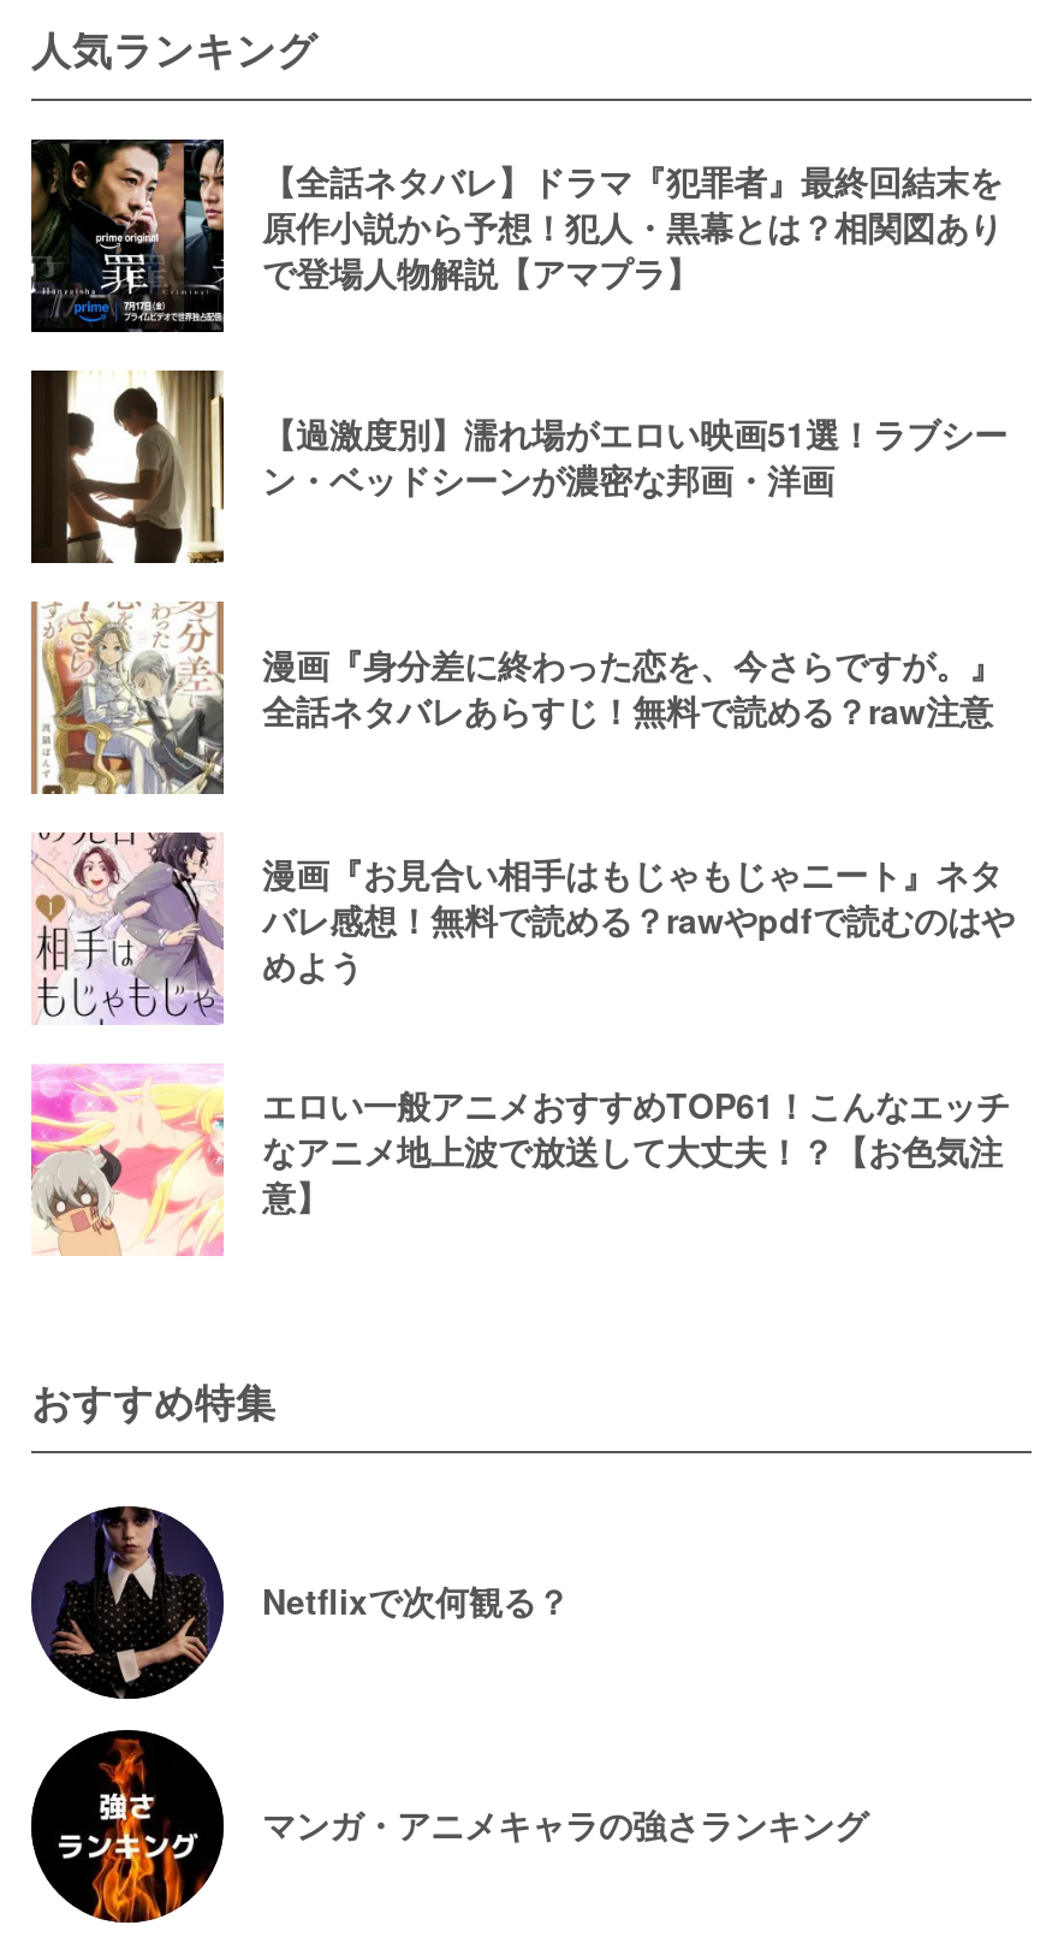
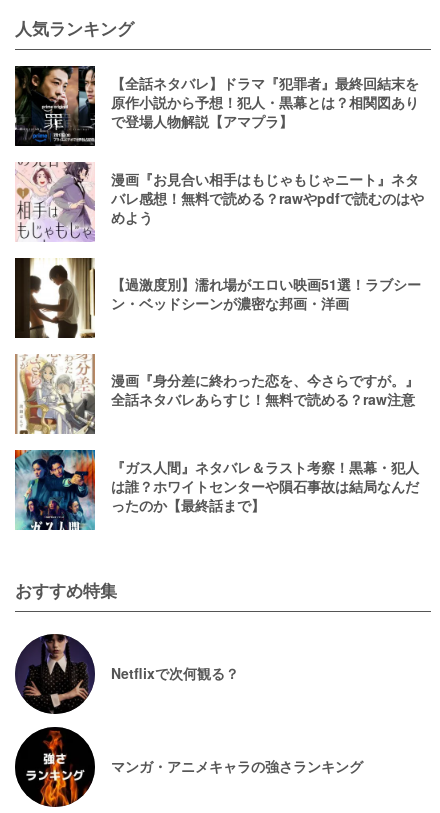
moved [43,368,1007,734] -> [20,257,421,409]: [image] | 【過激度別】濡れ場がエロい映画51選！ラブシー | ン・ベッドシーンが濃密な邦画・洋画 | 漫画『身分差に終わった恋を、今さらですが。』 | 全話ネタバレあらすじ！無料で読める？raw注意
moved [34,833,1015,1025] -> [15,162,424,242]: [image] | 漫画『お見合い相手はもじゃもじゃニート』ネタ | バレ感想！無料で読める？rawやpdfで読むのはや | めよう
[29,1064,1010,1256] [image] | エロい一般アニメおすすめTOP61！こんなエッチ | なアニメ地上波で放送して大丈夫！？【お色気注 | 意】 -> [14,449,419,531] [image] | 『ガス人間』ネタバレ＆ラスト考察！黒幕・犯人 | は誰？ホワイトセンターや隕石事故は結局なんだ | ったのか【最終話まで】

